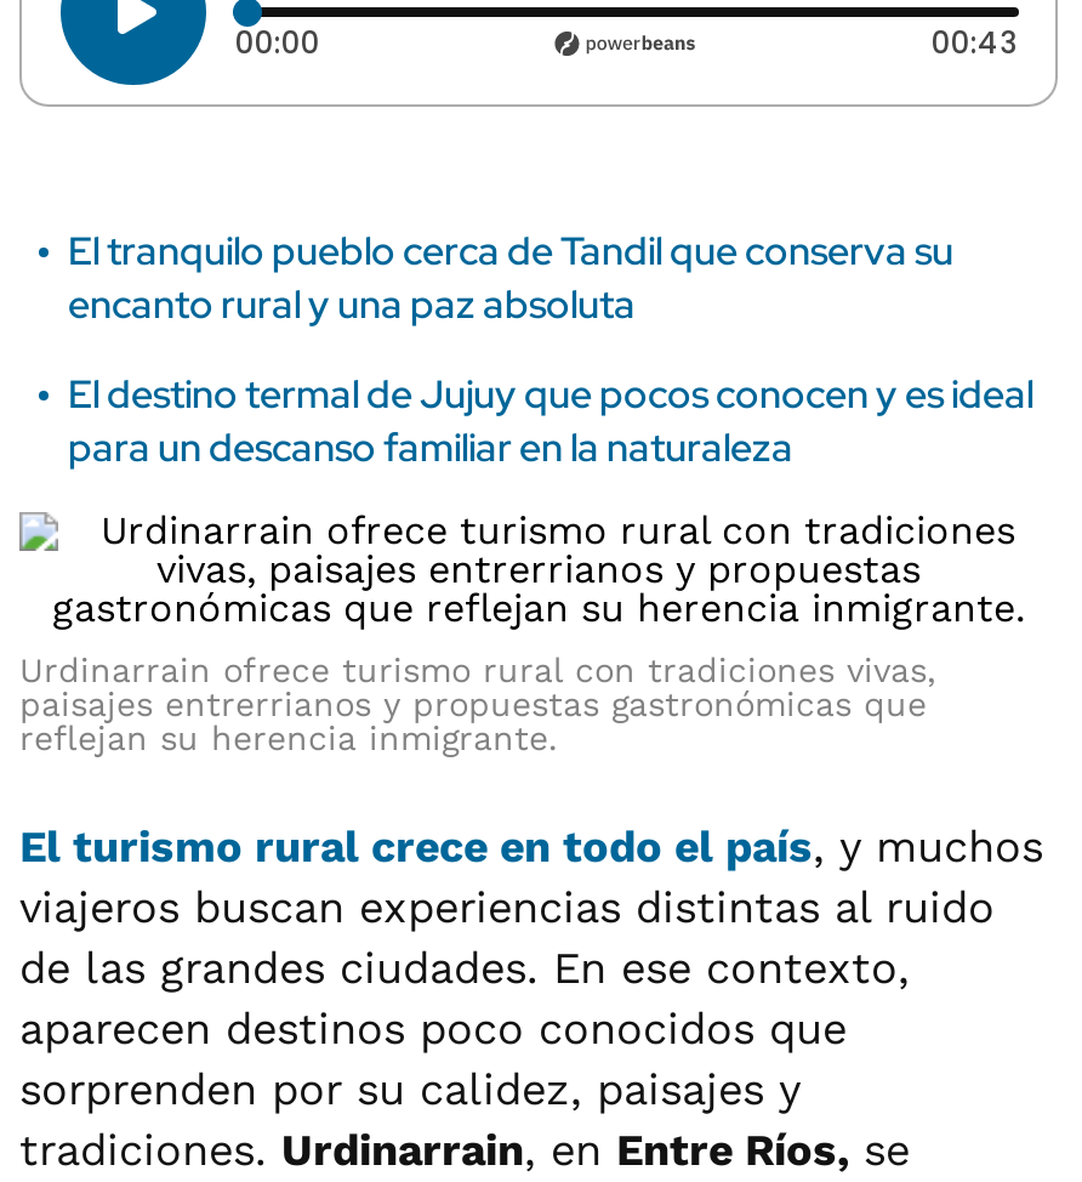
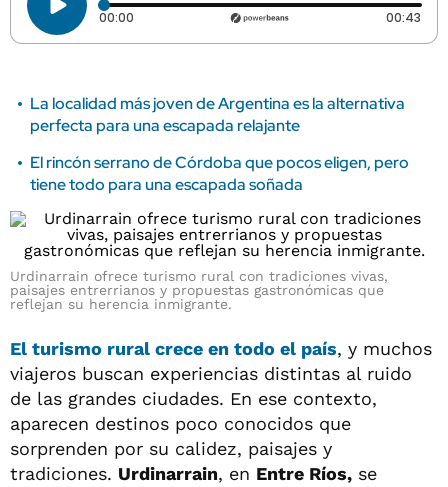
[68,226,953,330] El tranquilo pueblo cerca de Tandil que conserva su | encanto rural y una paz absoluta -> [30,93,405,136] La localidad más joven de Argentina es la alternativa | perfecta para una escapada relajante
[68,369,1033,473] El destino termal de Jujuy que pocos conocen y es ideal | para un descanso familiar en la naturaleza -> [30,152,409,195] El rincón serrano de Córdoba que pocos eligen, pero | tiene todo para una escapada soñada

